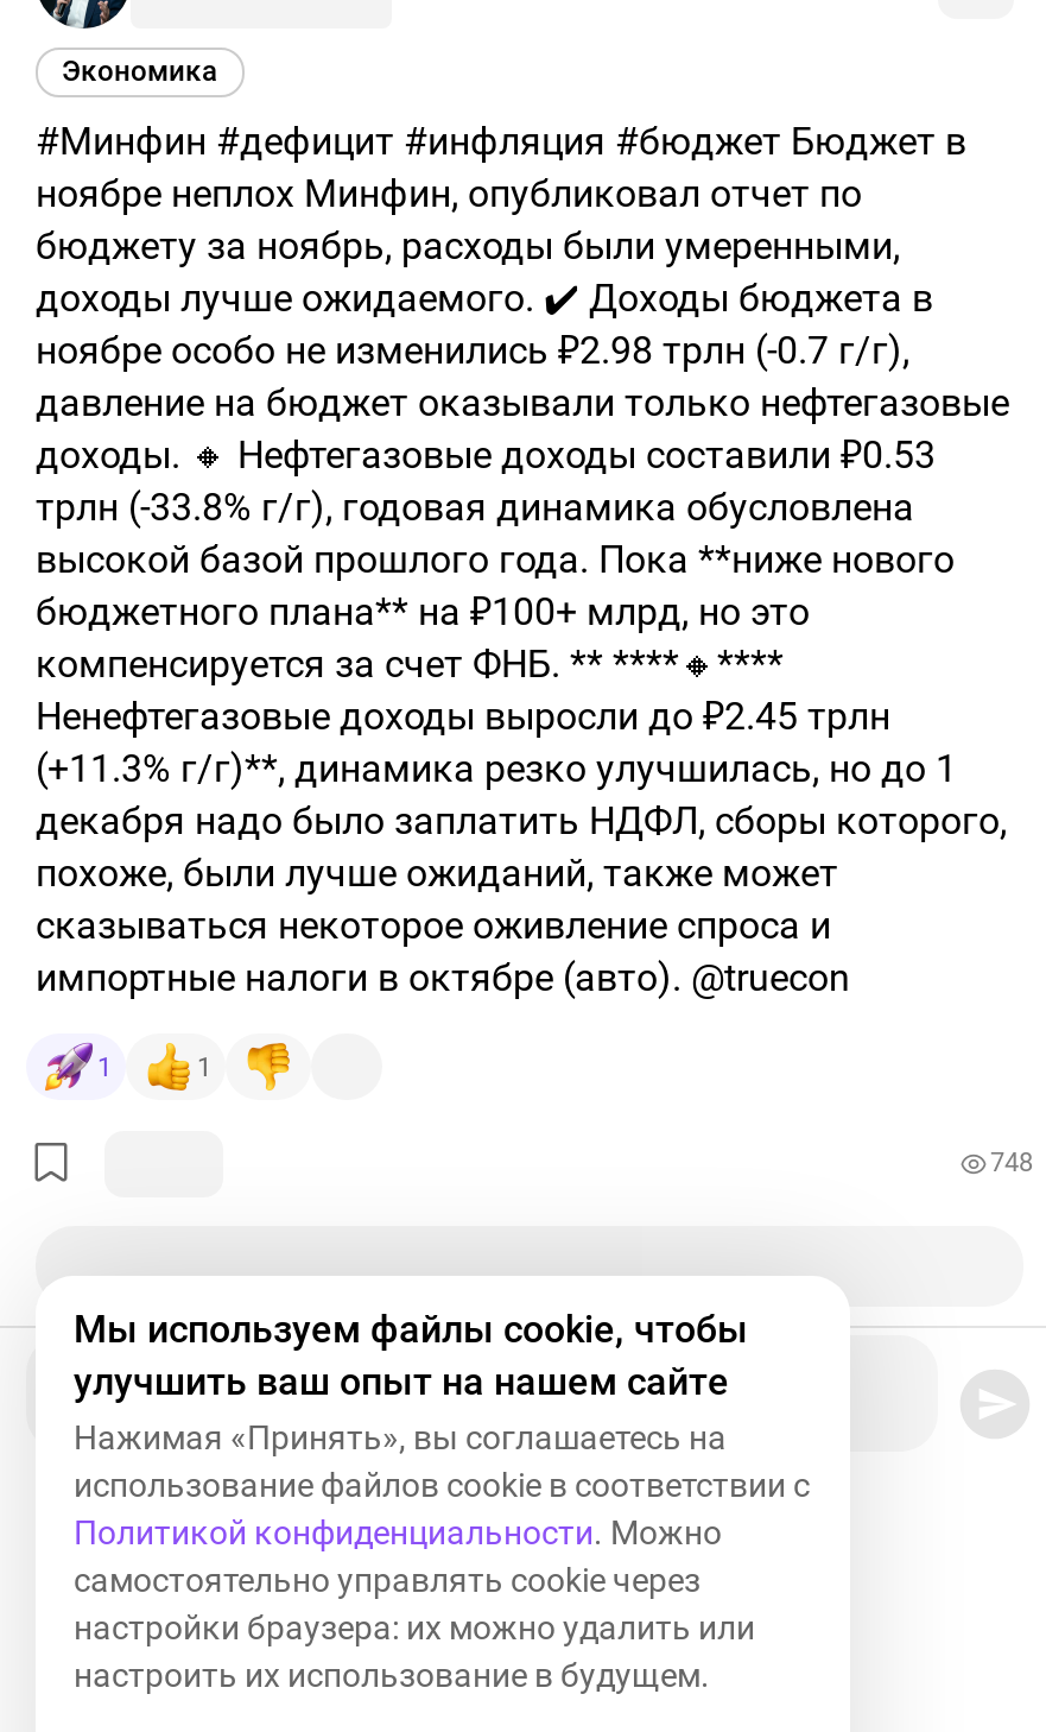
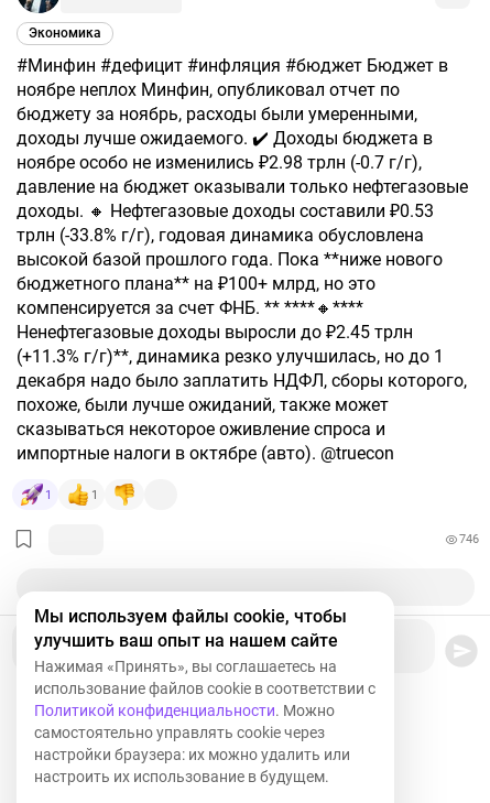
[990,1148,1033,1178] 748 -> [459,532,479,546] 746

